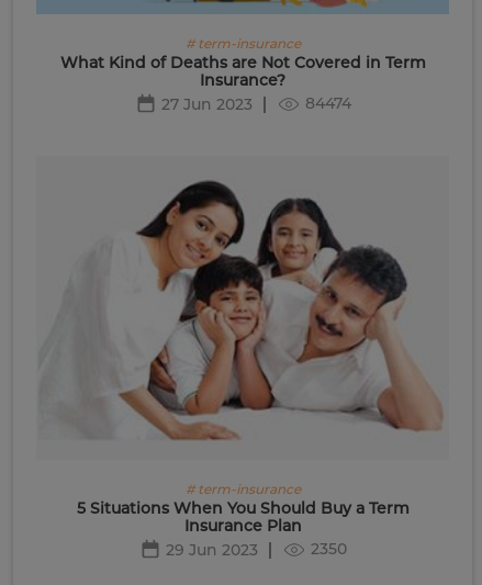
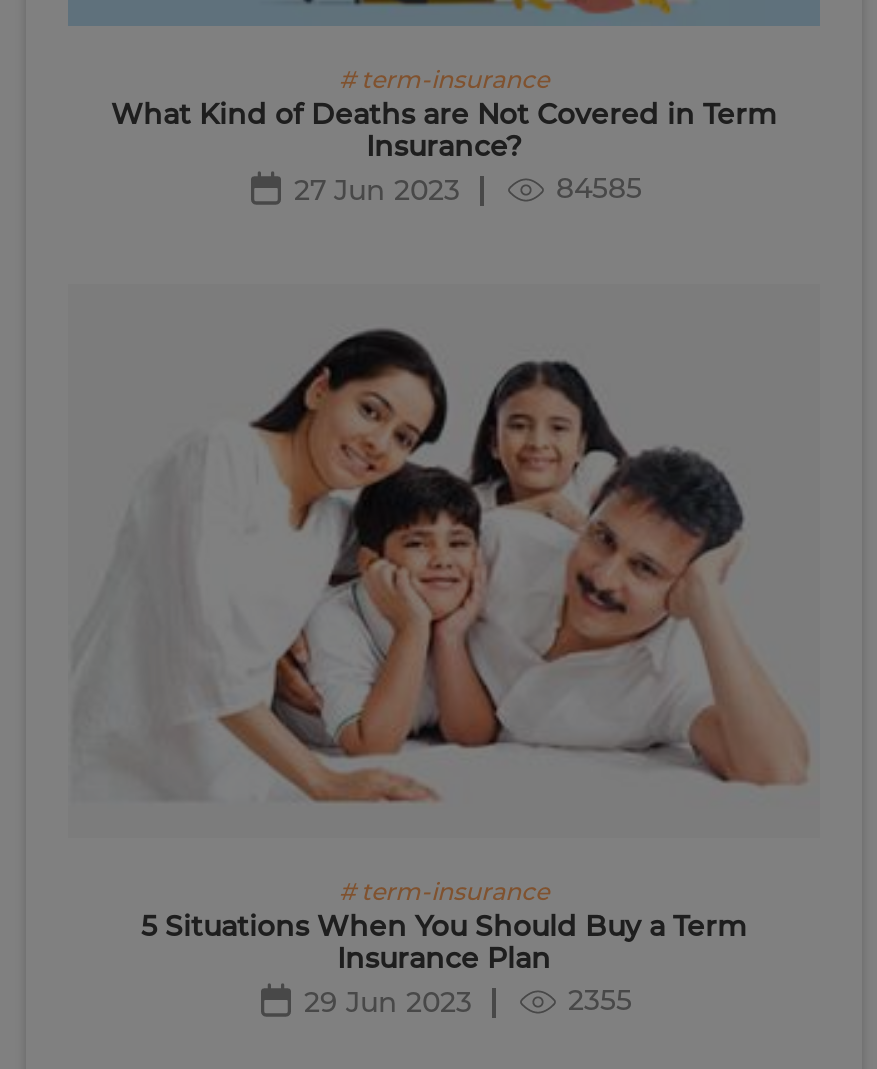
[300,93,351,113] 84474 -> [548,170,642,206] 84585
[306,539,346,559] 2350 -> [560,982,632,1018] 2355

